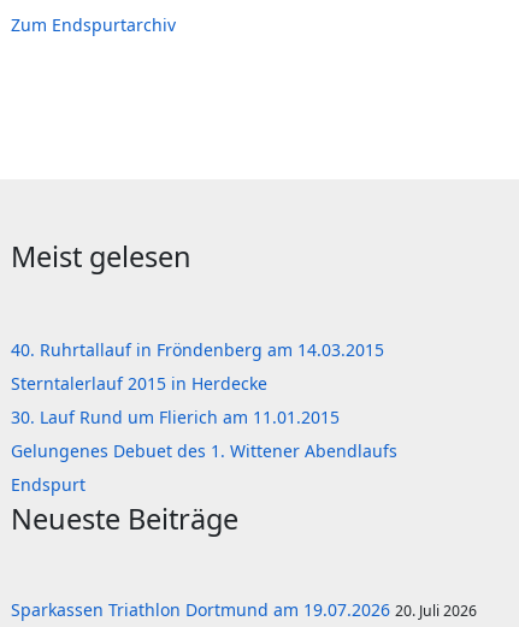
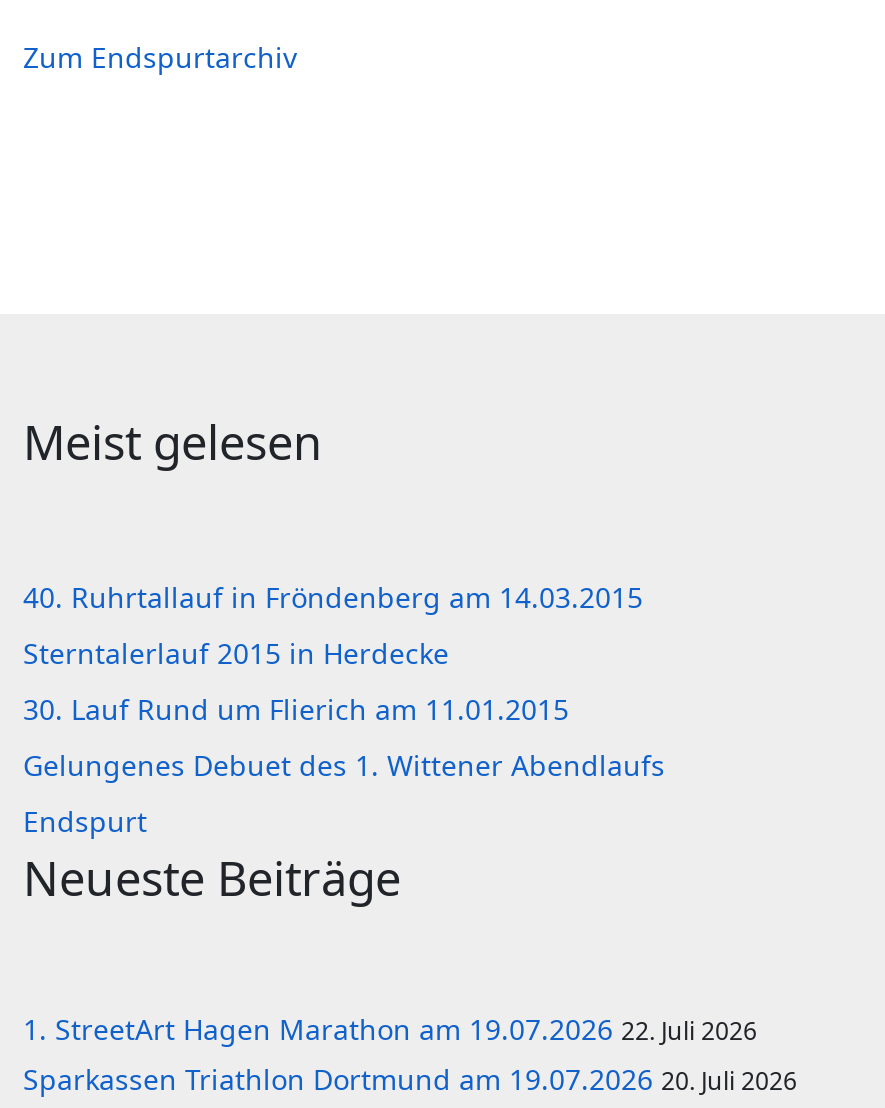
none -> [23,1011,757,1049] 1. StreetArt Hagen Marathon am 19.07.2026 22. Juli 2026

